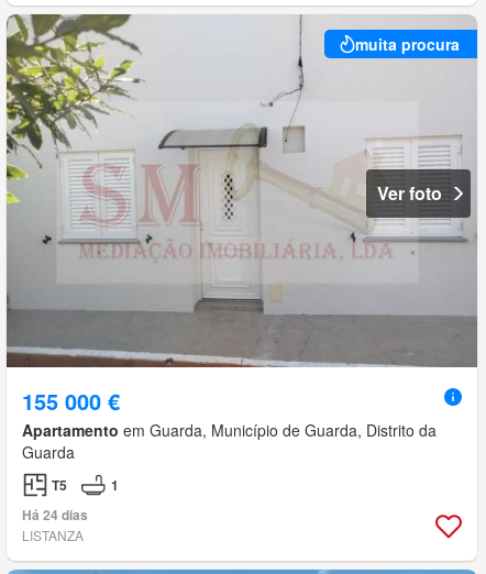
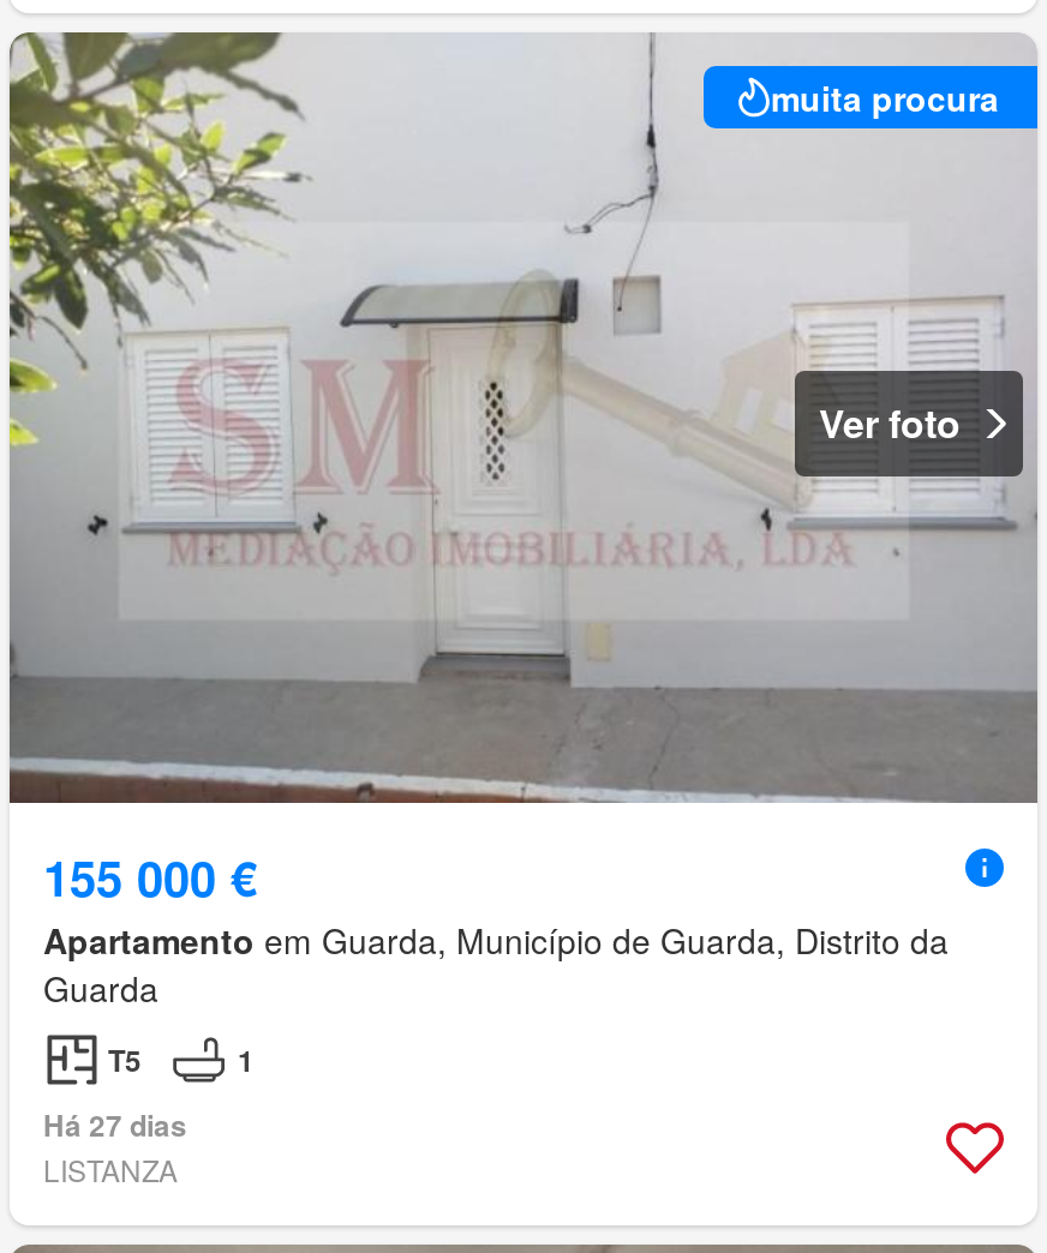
[22,505,88,525] Há 24 dias -> [43,1103,187,1146] Há 27 dias

